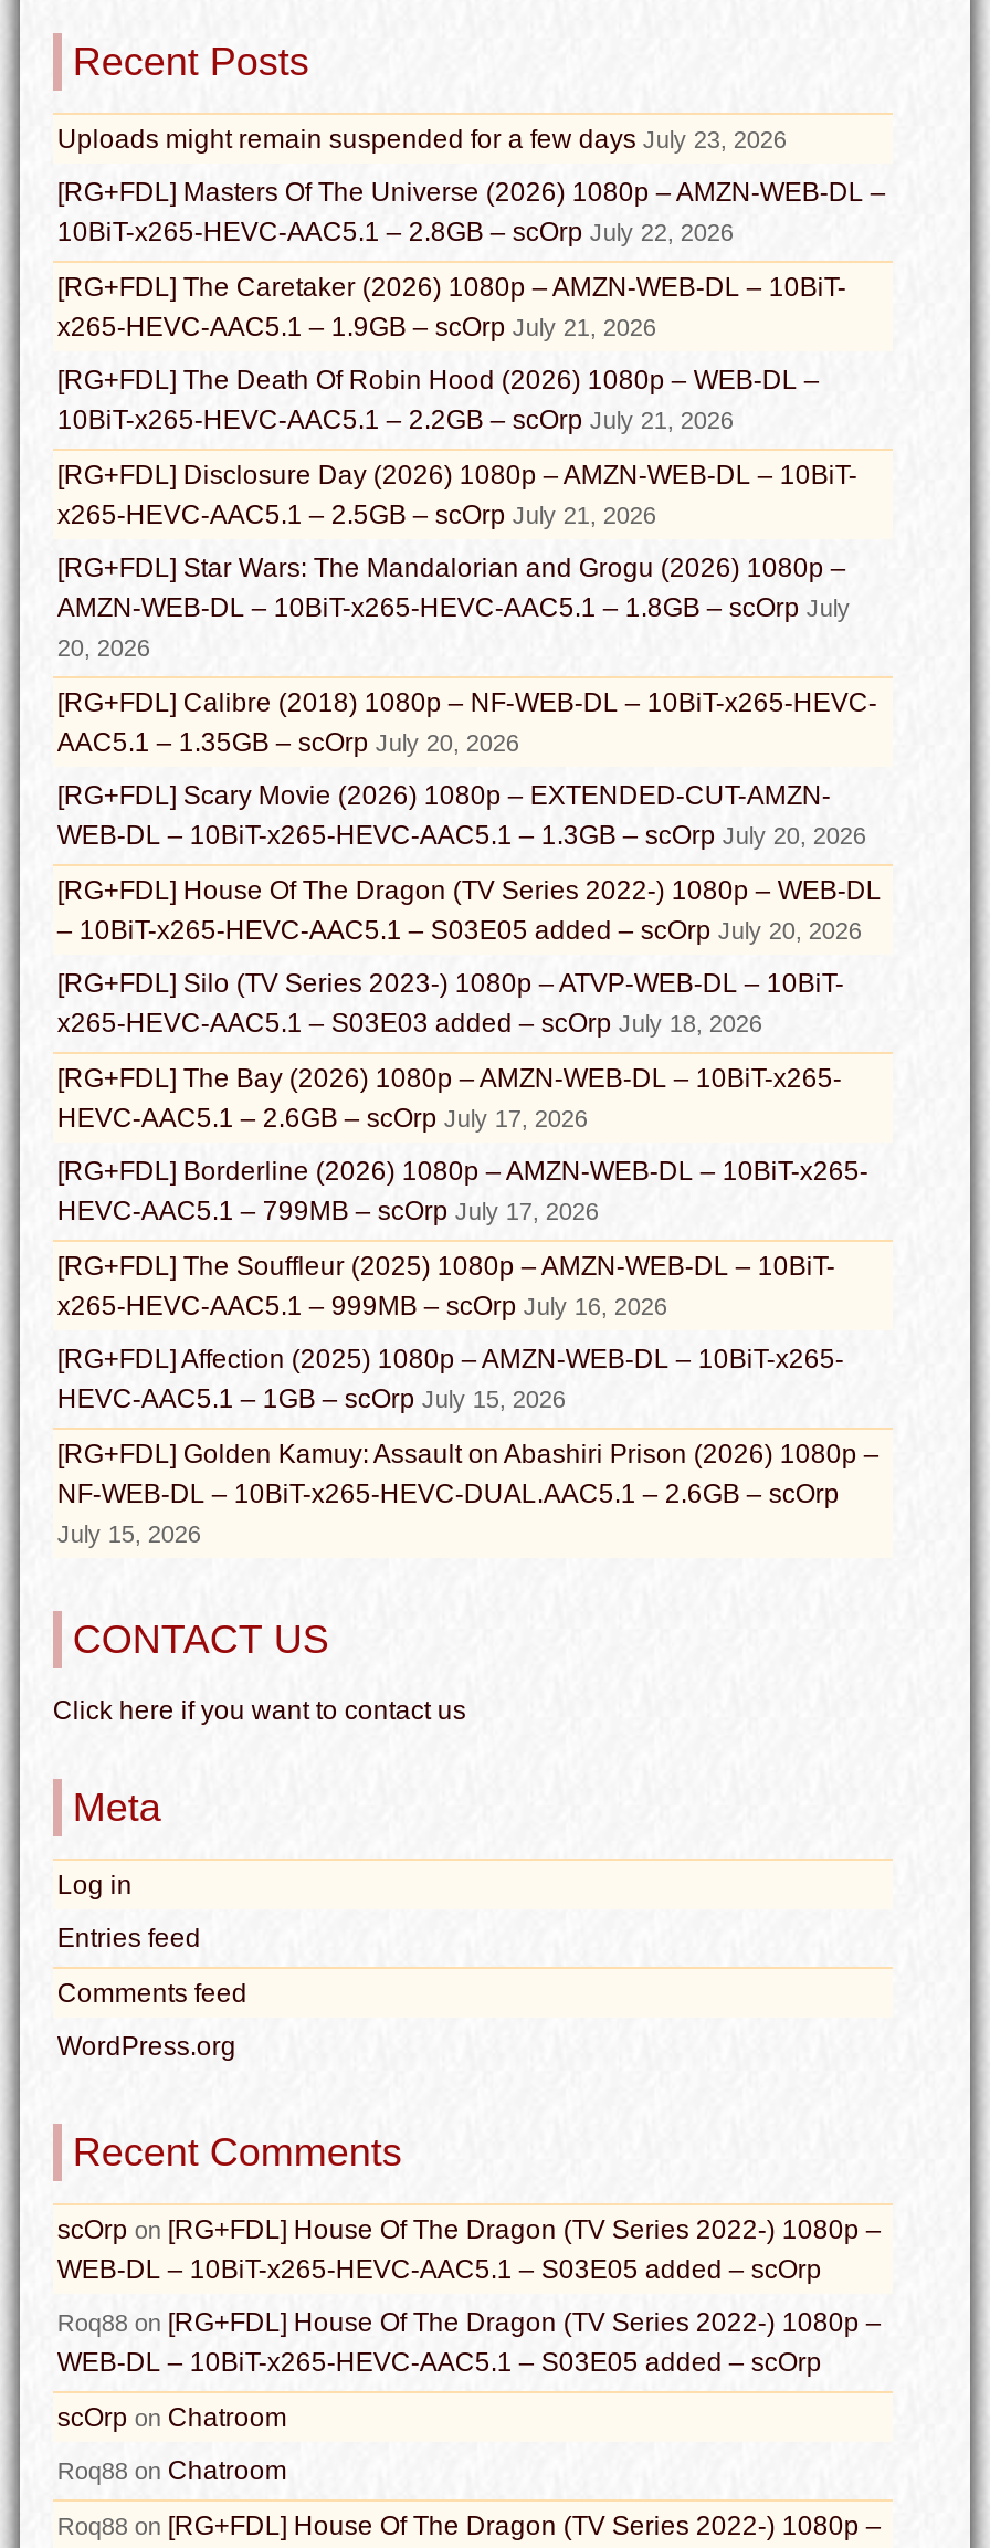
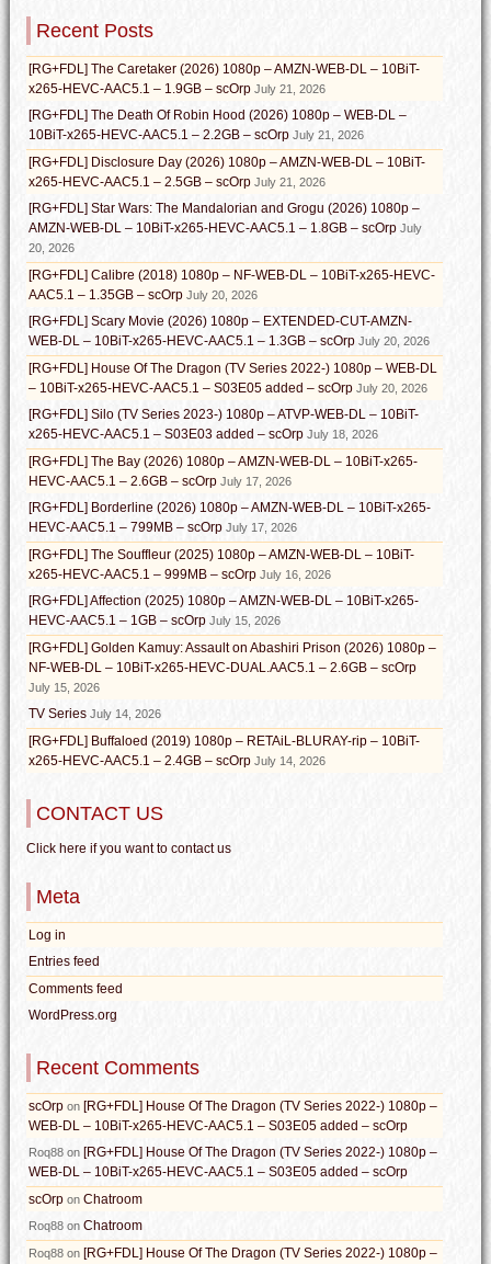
[57,125,886,248] Uploads might remain suspended for a few days July 23, 2026 | [RG+FDL] Masters Of The Universe (2026) 1080p – AMZN-WEB-DL – | 10BiT-x265-HEVC-AAC5.1 – 2.8GB – scOrp July 22, 2026 -> none
moved [57,273,881,1548] -> [28,62,437,694]: [RG+FDL] The Caretaker (2026) 1080p – AMZN-WEB-DL – 10BiT- | x265-HEVC-AAC5.1 – 1.9GB – scOrp July 21, 2026 | [RG+FDL] The Death Of Robin Hood (2026) 1080p – WEB-DL – | ... | NF-WEB-DL – 10BiT-x265-HEVC-DUAL.AAC5.1 – 2.6GB – scOrp | July 15, 2026
none -> [28,706,420,769] TV Series July 14, 2026 | [RG+FDL] Buffaloed (2019) 1080p – RETAiL-BLURAY-rip – 10BiT- | x265-HEVC-AAC5.1 – 2.4GB – scOrp July 14, 2026

